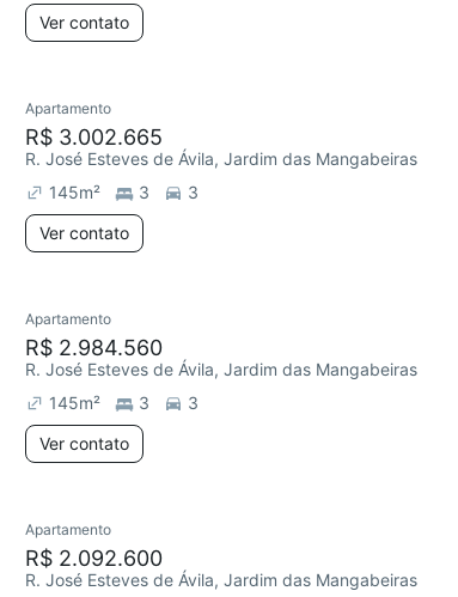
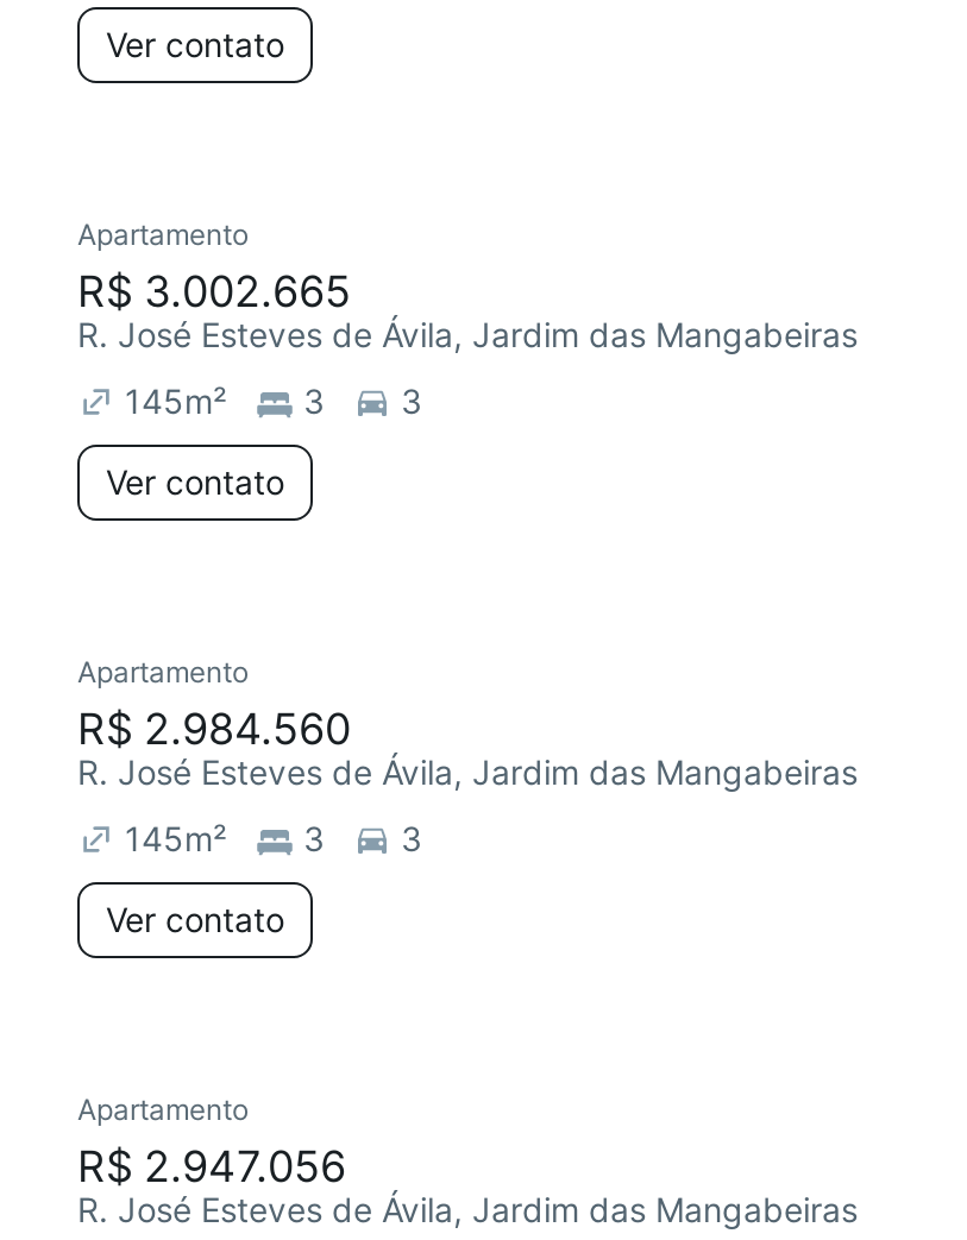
[25,546,163,571] R$ 2.092.600 -> [77,1141,346,1191] R$ 2.947.056

